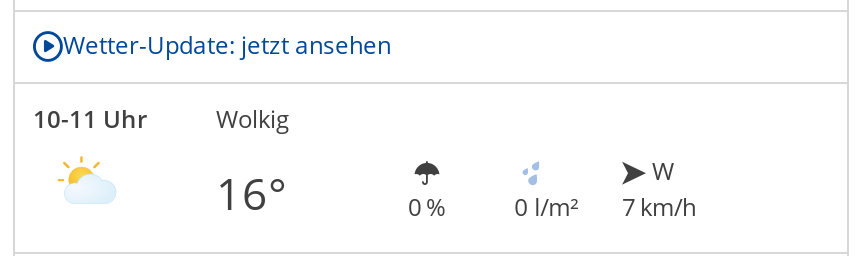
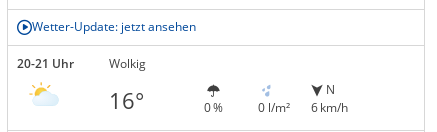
[33,102,147,136] 10-11 Uhr -> [17,55,74,72] 20-21 Uhr
[622,153,696,223] W | 7 km/h -> [311,81,348,116] N | 6 km/h

